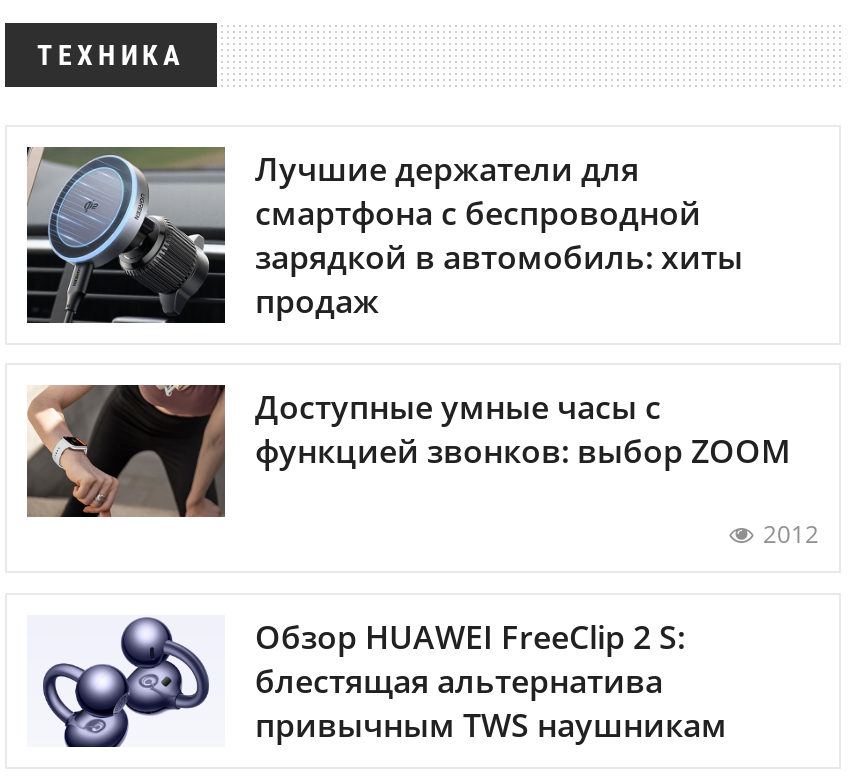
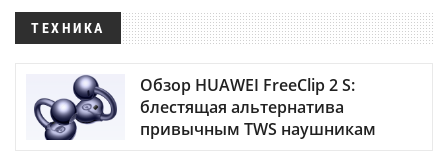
[25,145,819,552] [image] | Лучшие держатели для | смартфона с беспроводной | зарядкой в автомобиль: хиты | продаж | Доступные умные часы с | функцией звонков: выбор ZOOM | 2012 -> none
[25,383,227,521] [image] -> none

